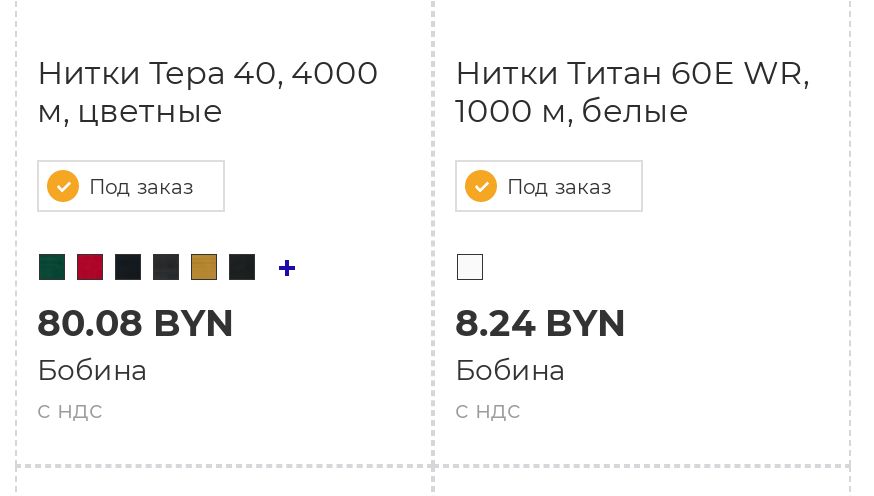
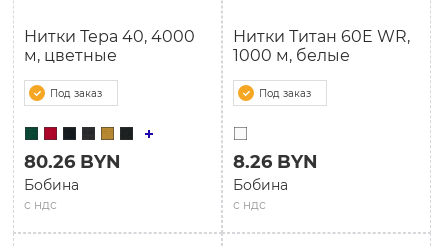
[37,302,235,346] 80.08 BYN -> [24,151,121,173] 80.26 BYN
[455,302,627,346] 8.24 BYN -> [233,151,318,173] 8.26 BYN

